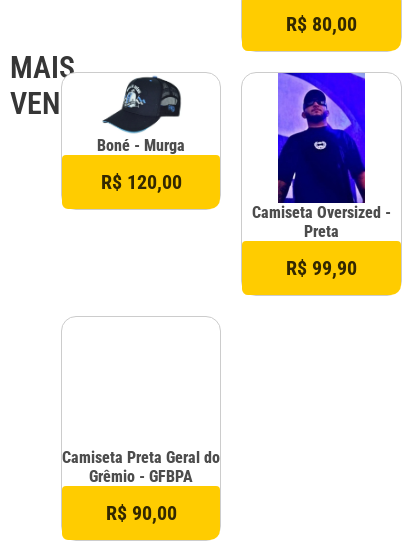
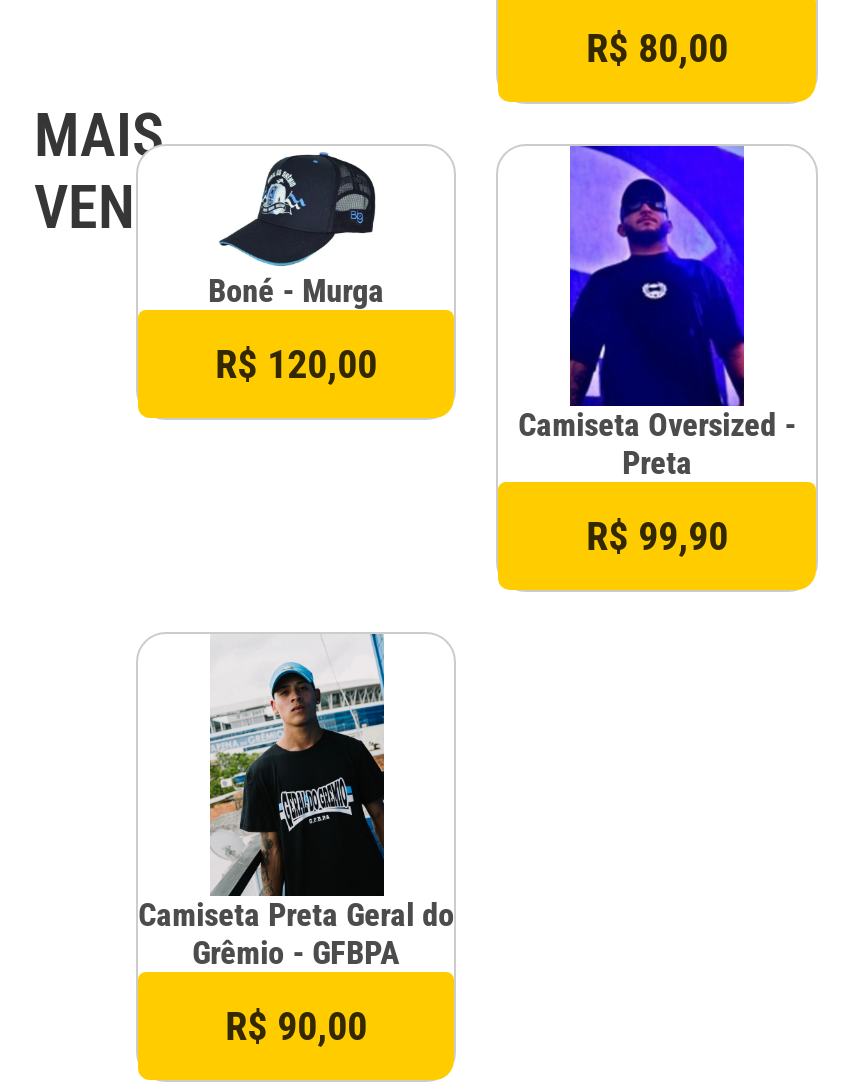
none -> [208,632,386,892] [image]

